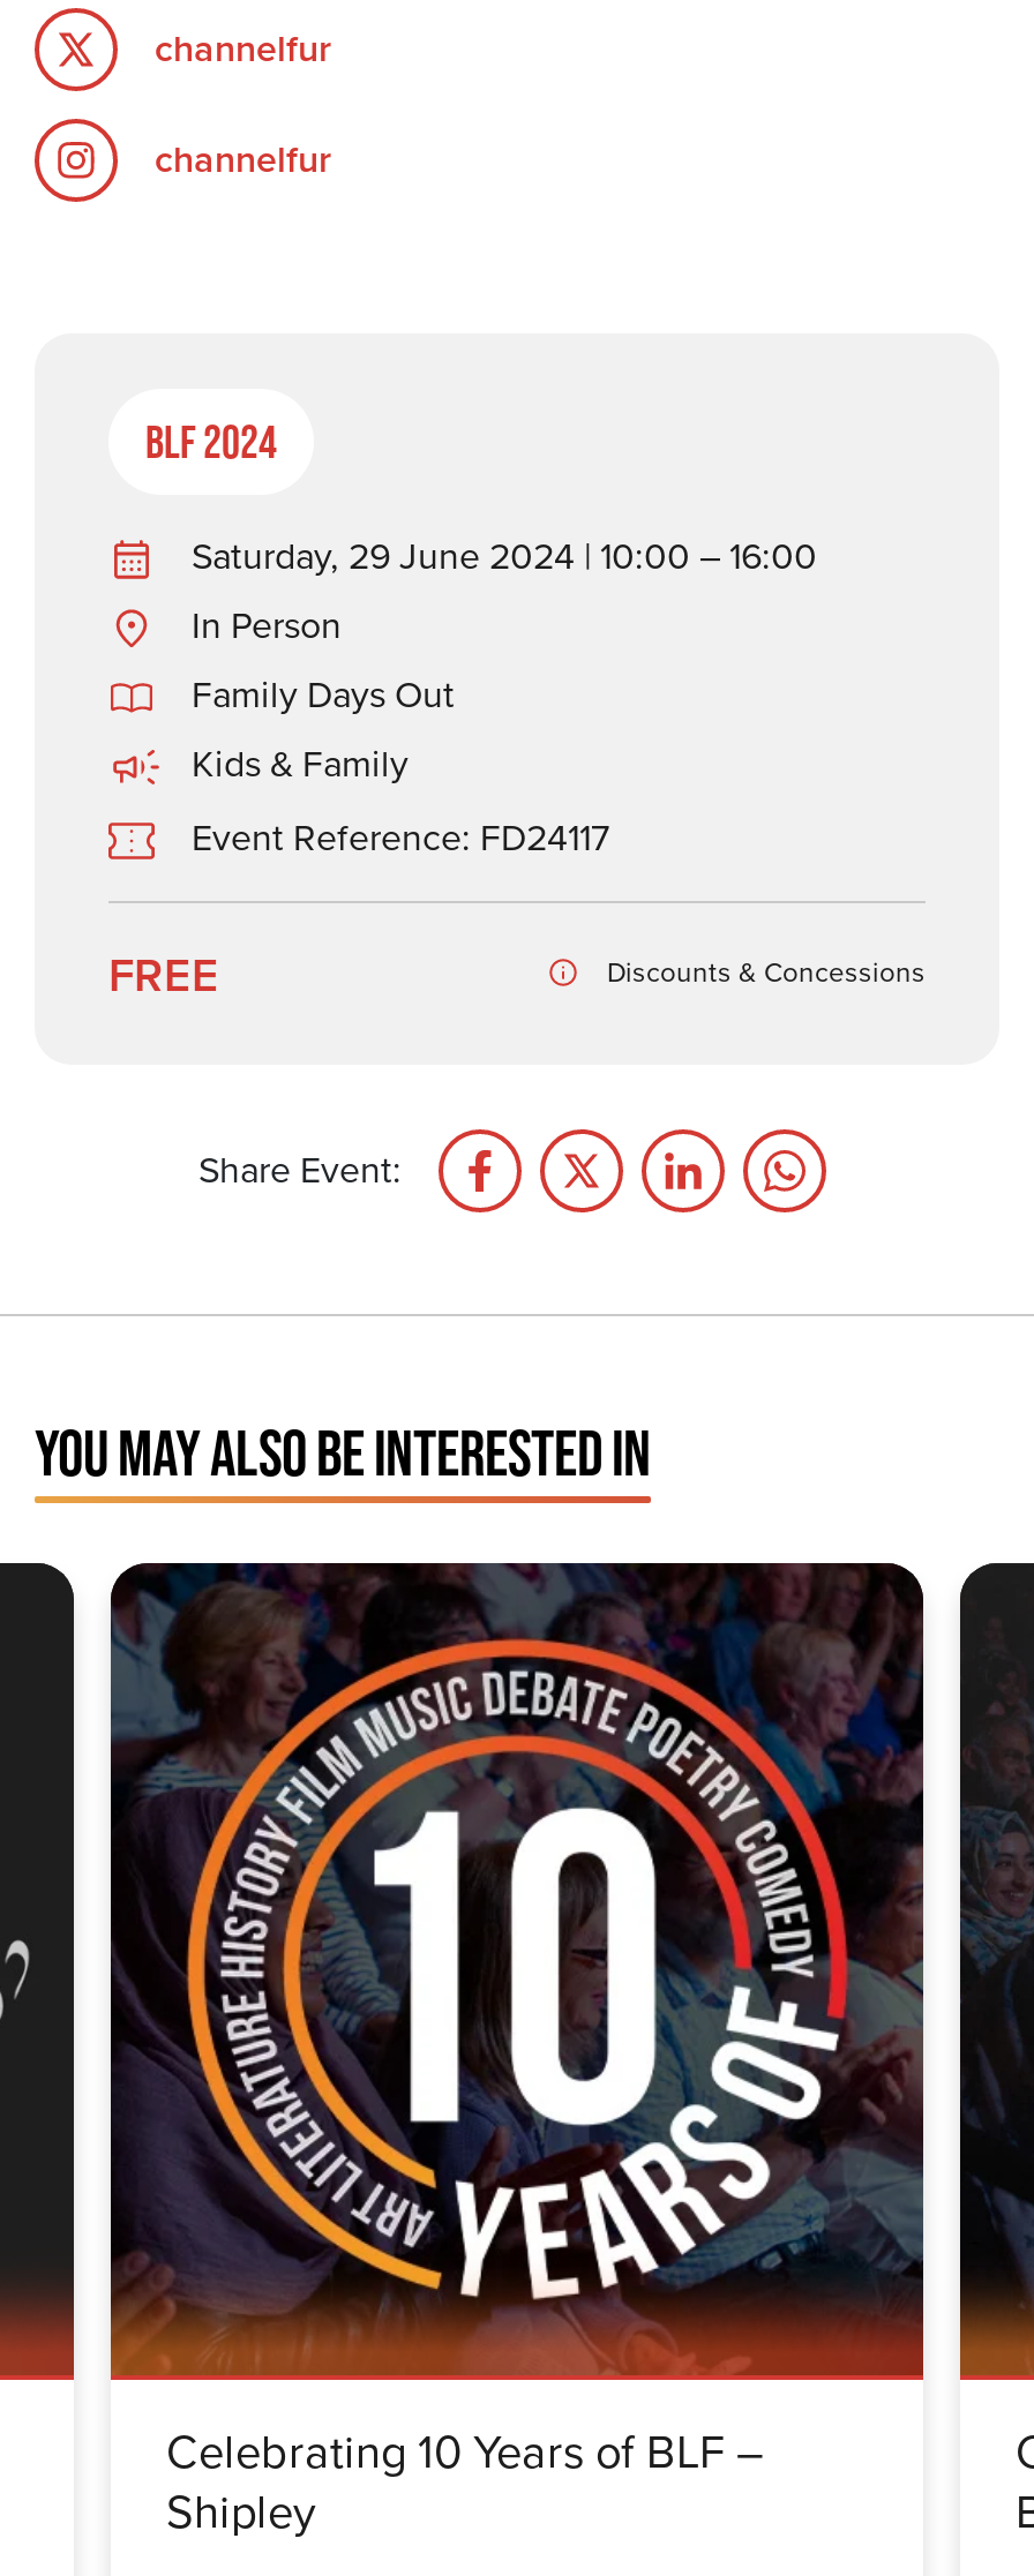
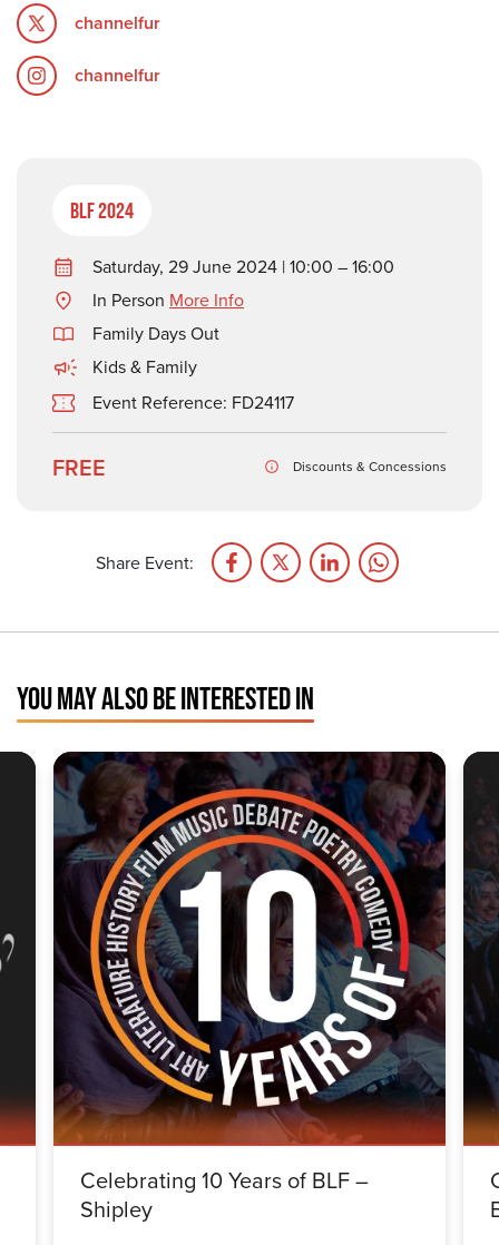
[192,598,342,652] In Person -> [92,287,244,312] In Person More Info

